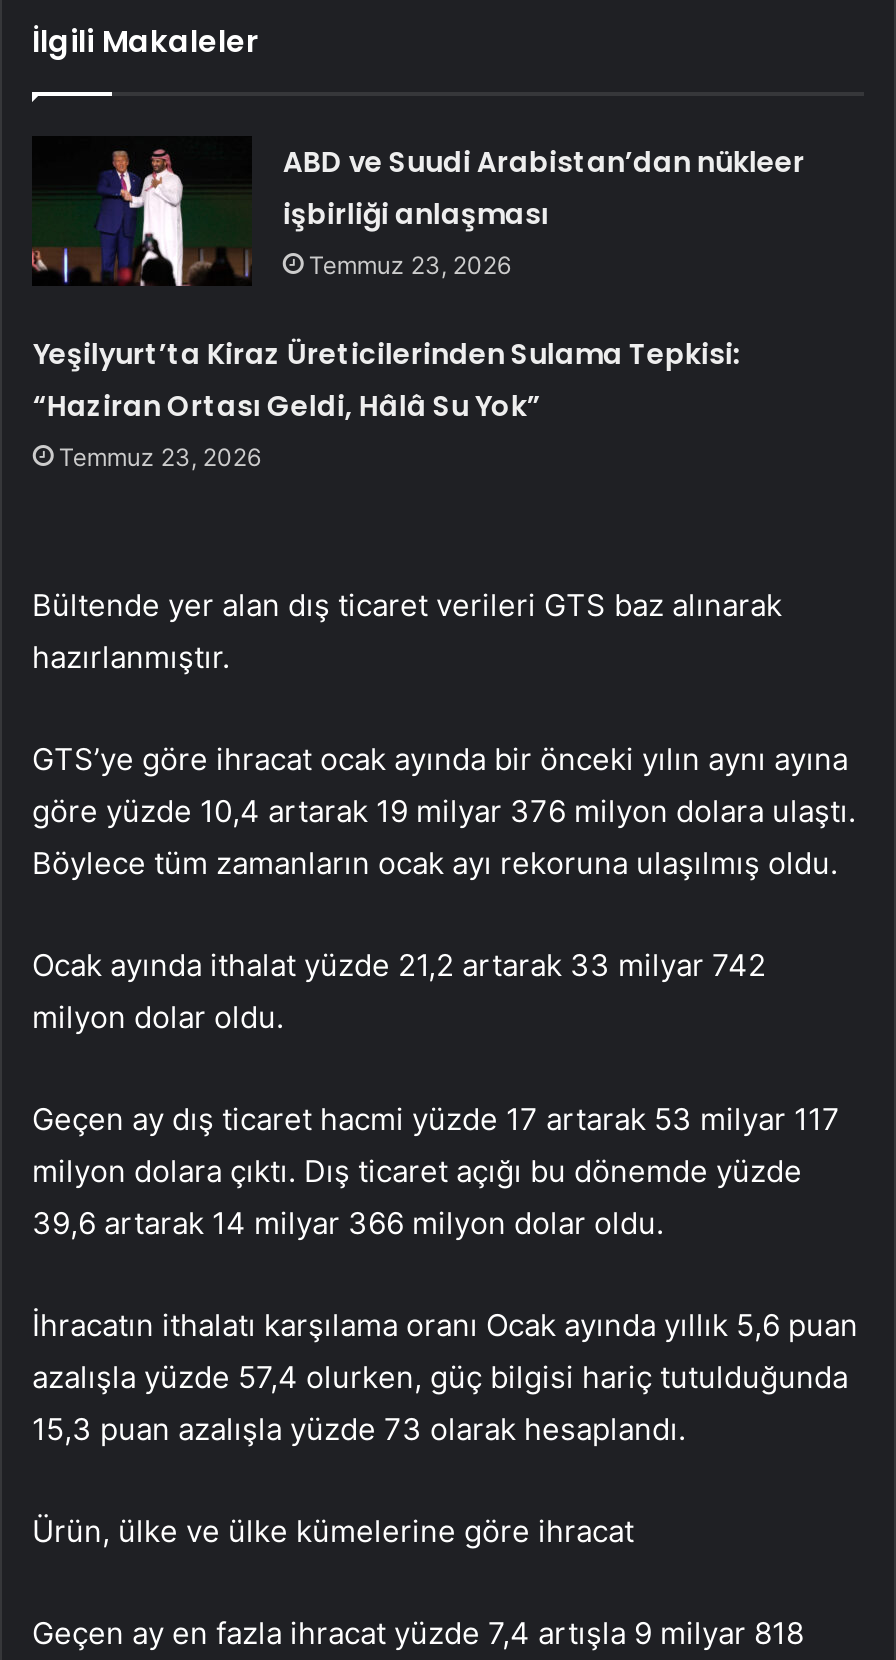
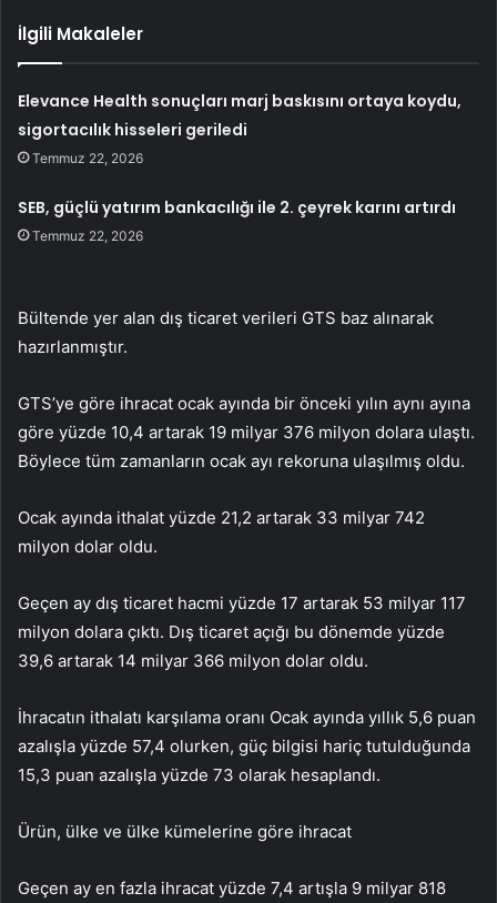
[283,141,805,279] ABD ve Suudi Arabistan’dan nükleer | işbirliği anlaşması | Temmuz 23, 2026 -> [18,90,462,166] Elevance Health sonuçları marj baskısını ortaya koydu, | sigortacılık hisseleri geriledi | Temmuz 22, 2026
[33,333,741,471] Yeşilyurt’ta Kiraz Üreticilerinden Sulama Tepkisi: | “Haziran Ortası Geldi, Hâlâ Su Yok” | Temmuz 23, 2026 -> [18,196,456,244] SEB, güçlü yatırım bankacılığı ile 2. çeyrek karını artırdı | Temmuz 22, 2026

